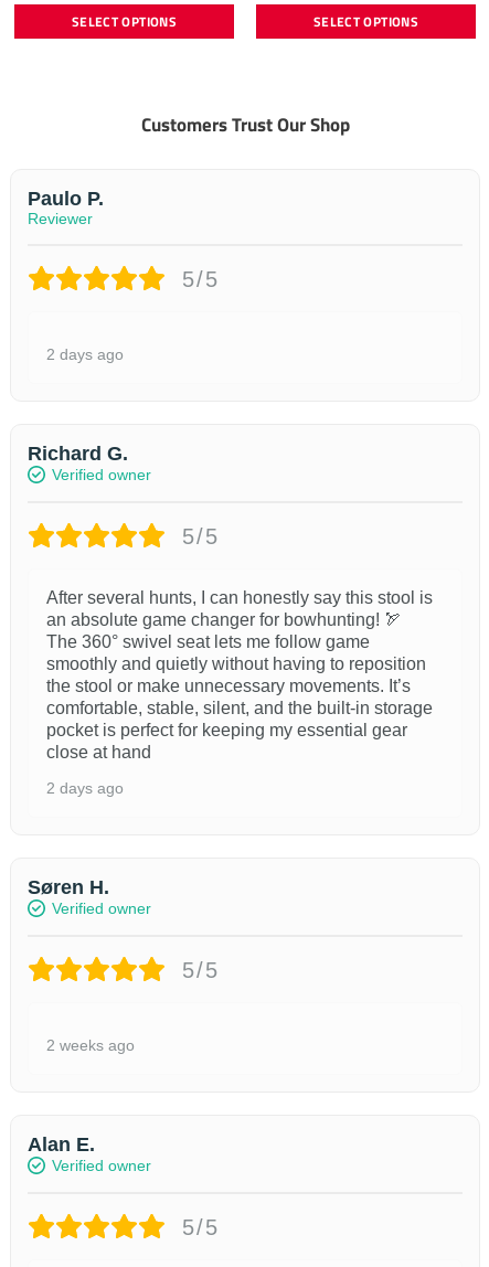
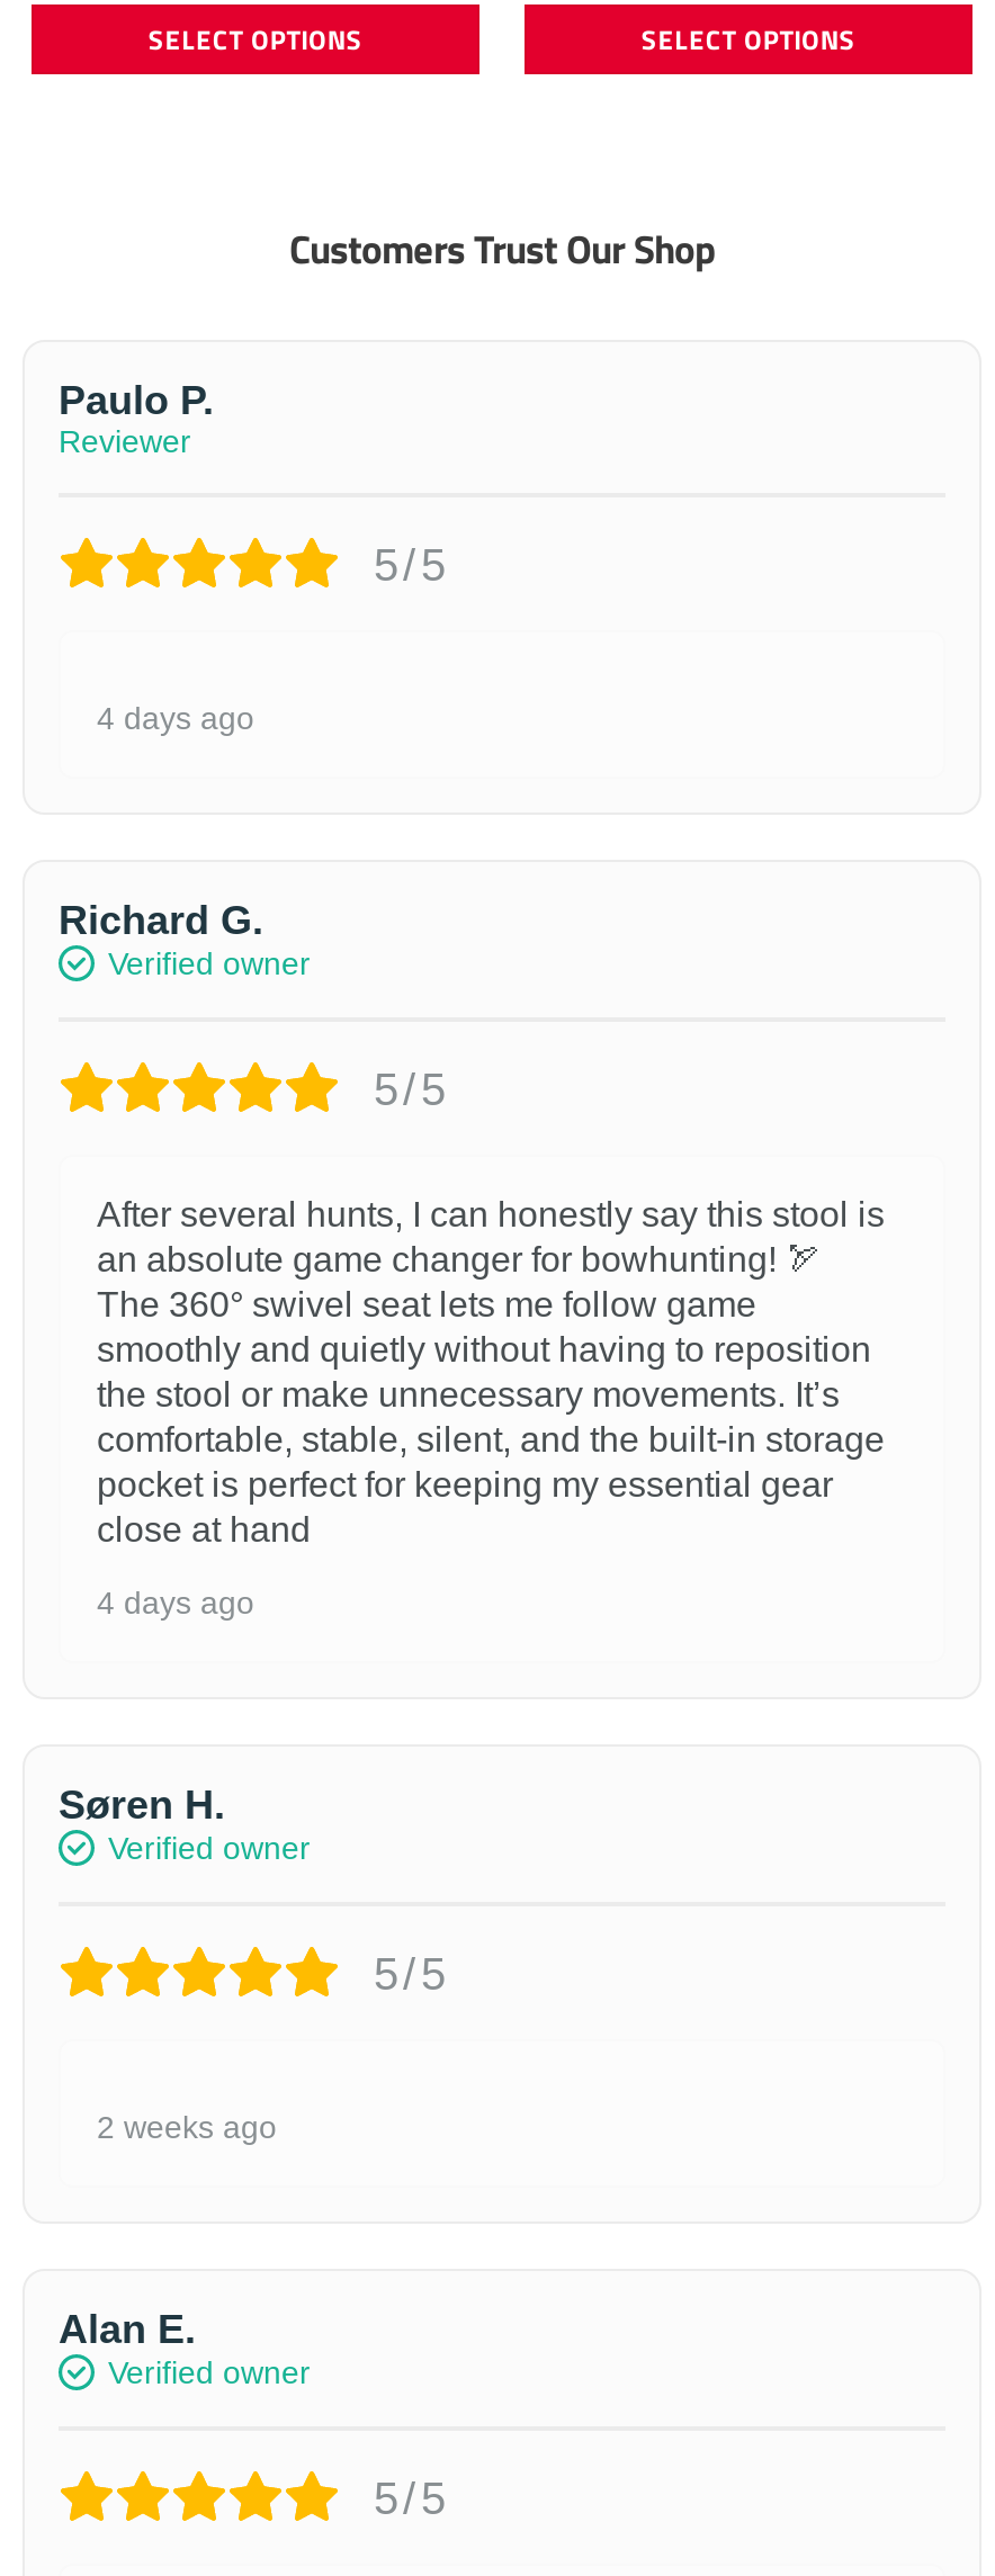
[46,346,124,364] 2 days ago -> [97,701,254,737] 4 days ago
[46,780,124,797] 2 days ago -> [97,1585,254,1621] 4 days ago

